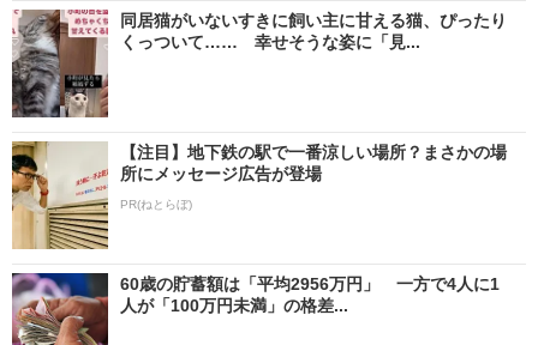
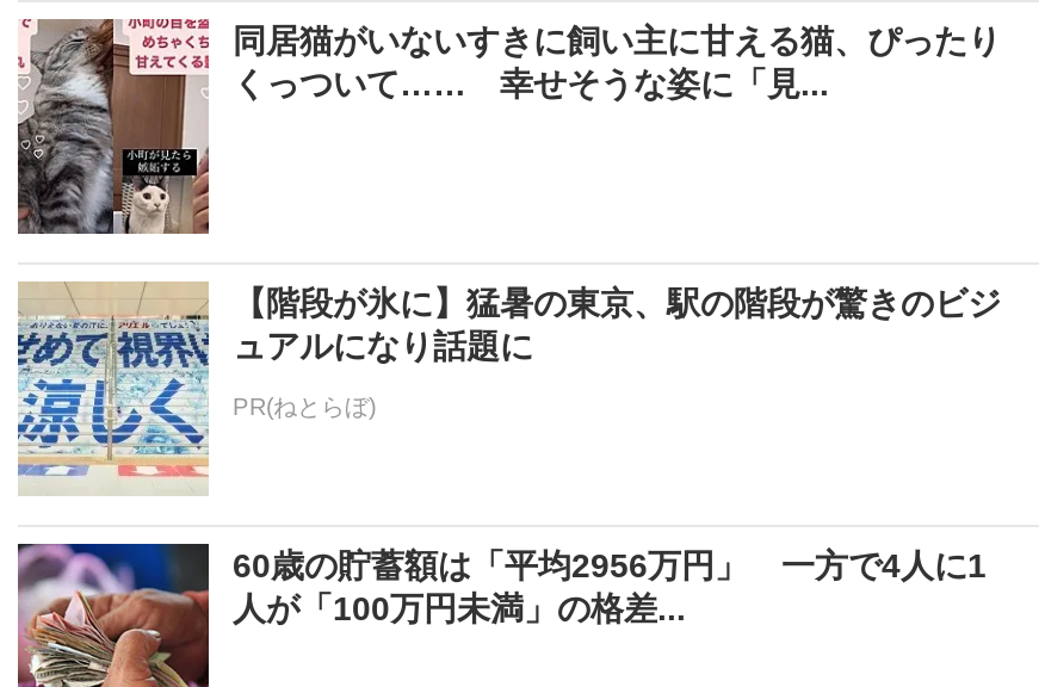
[11,141,507,249] [image] | 【注目】地下鉄の駅で一番涼しい場所？まさかの場 | 所にメッセージ広告が登場 -> [16,284,1001,494] [image] | 【階段が氷に】猛暑の東京、駅の階段が驚きのビジ | ュアルになり話題に

